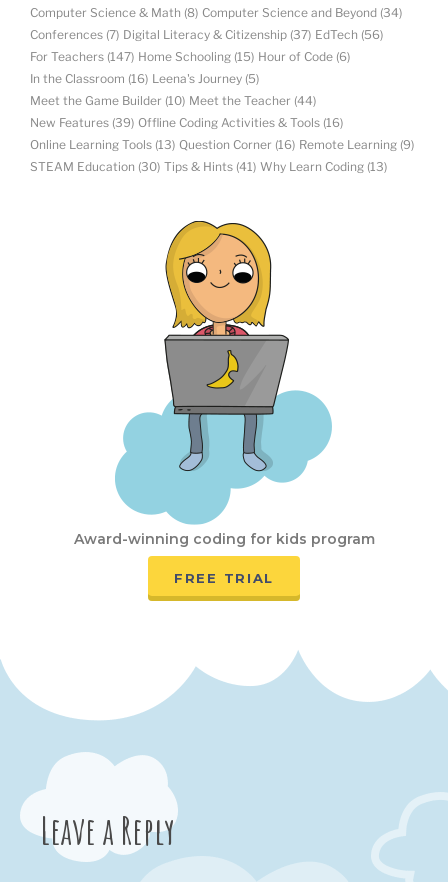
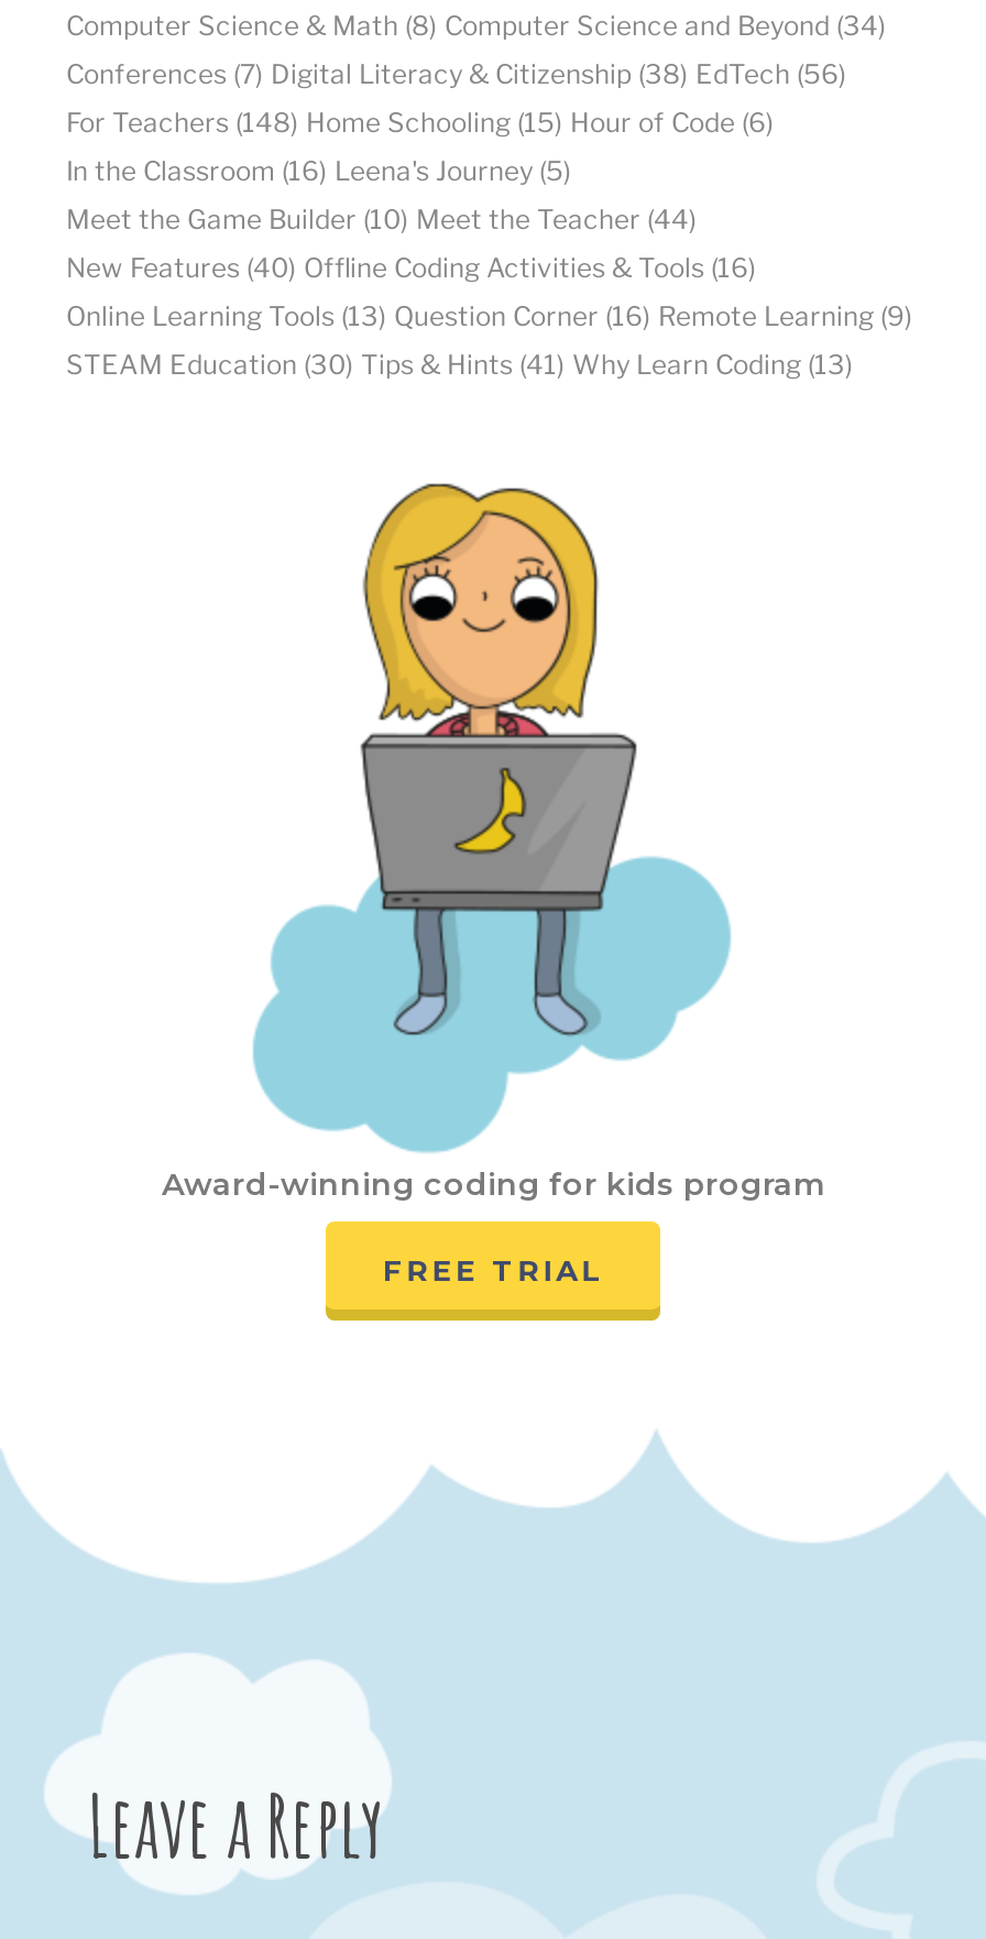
[30,27,383,42] Conferences (7) Digital Literacy & Citizenship (37) EdTech (56) -> [66,58,845,91] Conferences (7) Digital Literacy & Citizenship (38) EdTech (56)
[30,49,350,64] For Teachers (147) Home Schooling (15) Hour of Code (6) -> [66,107,773,140] For Teachers (148) Home Schooling (15) Hour of Code (6)
[30,115,343,130] New Features (39) Offline Coding Activities & Tools (16) -> [66,252,755,285] New Features (40) Offline Coding Activities & Tools (16)

